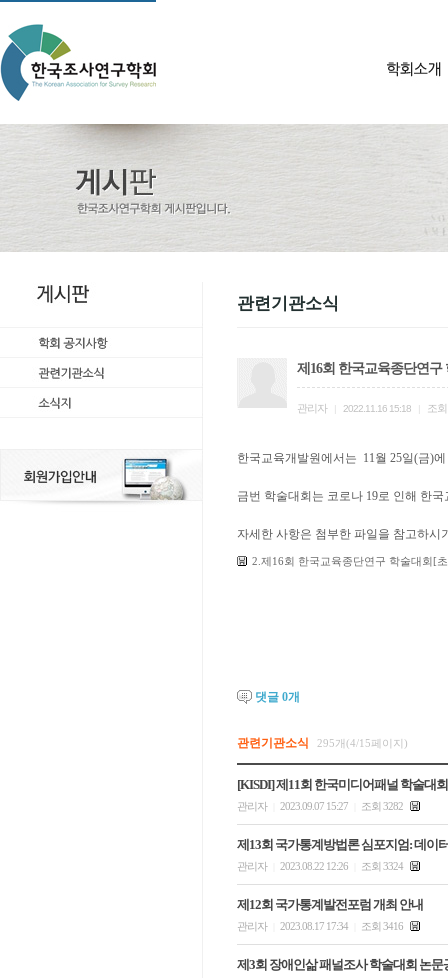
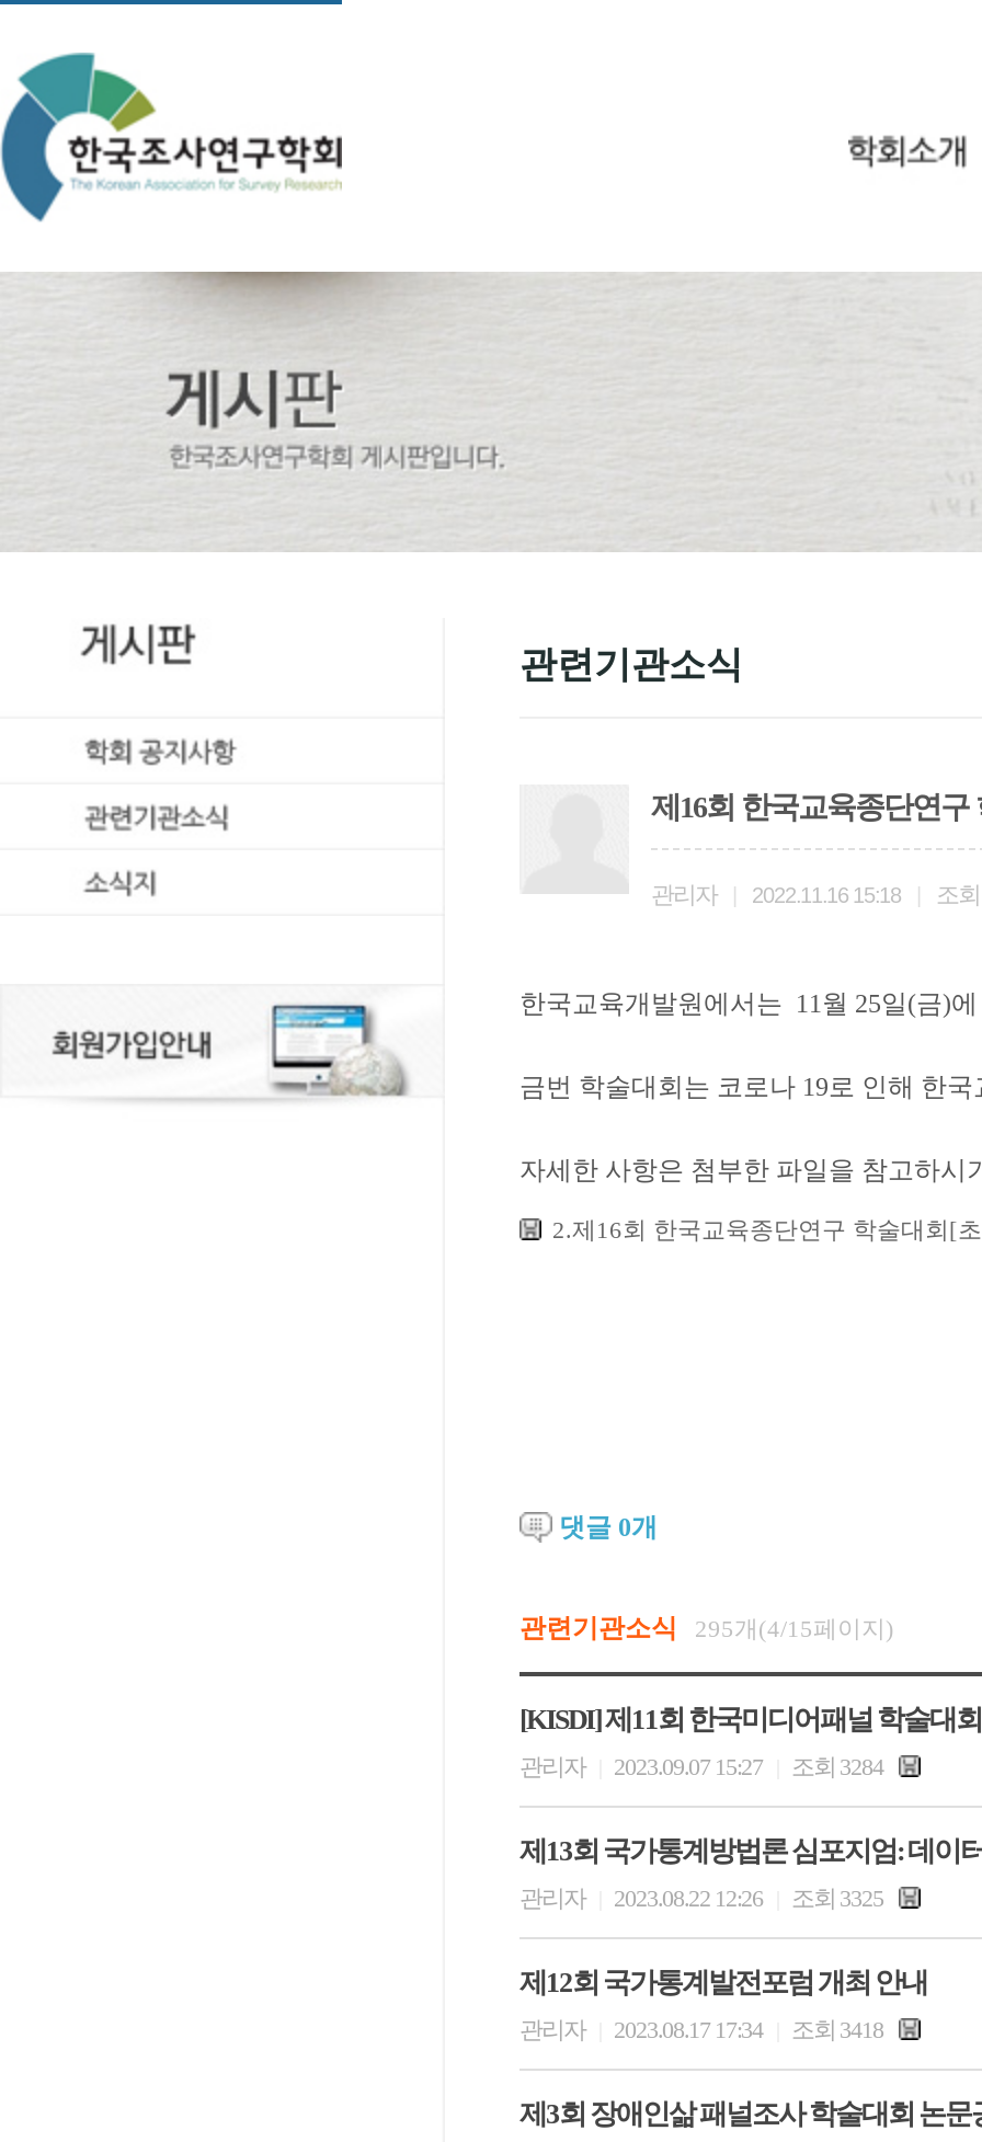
[237,800,405,812] 관리자 2023.09.07 15:27 조회 3282 -> [519,1753,888,1779] 관리자 2023.09.07 15:27 조회 3284
[237,860,405,872] 관리자 2023.08.22 12:26 조회 3324 -> [519,1885,888,1911] 관리자 2023.08.22 12:26 조회 3325
[237,920,405,932] 관리자 2023.08.17 17:34 조회 3416 -> [519,2016,888,2042] 관리자 2023.08.17 17:34 조회 3418

